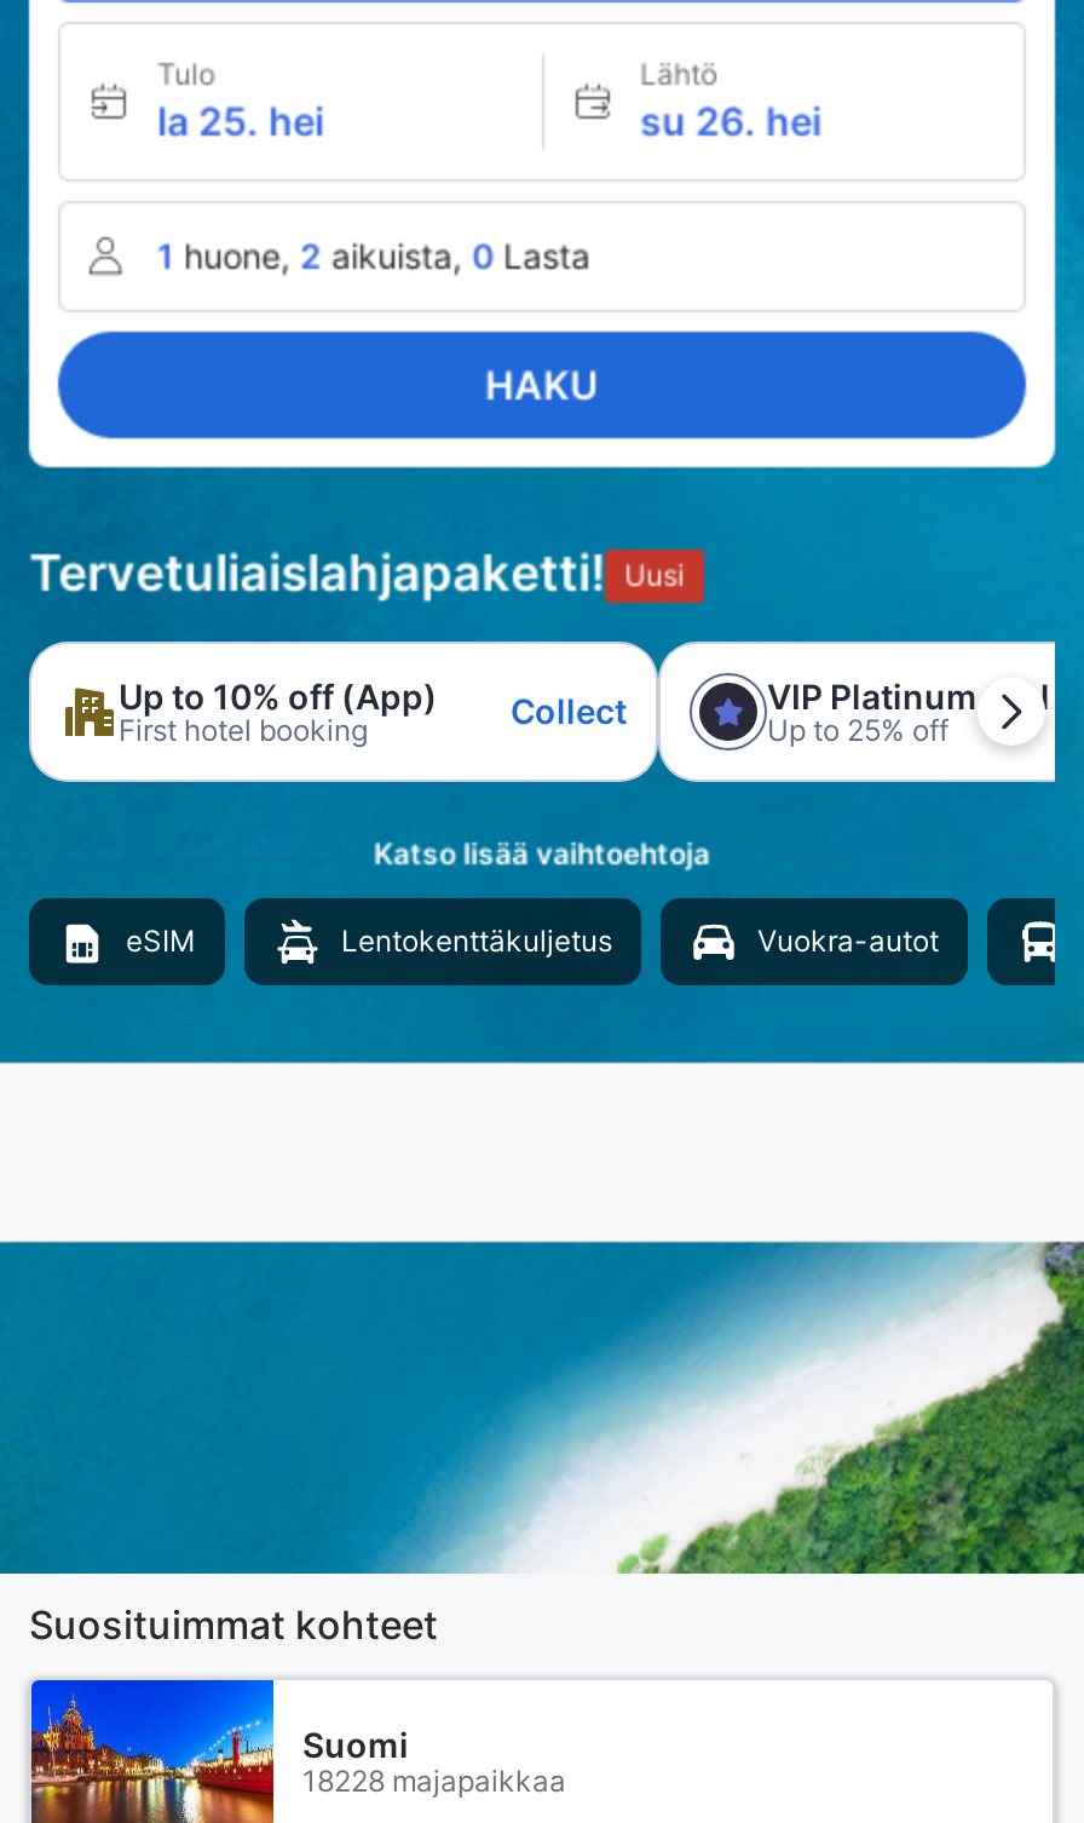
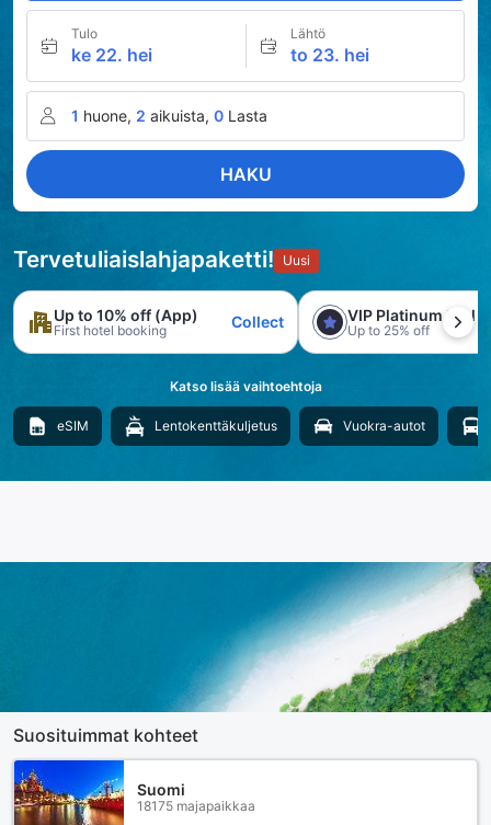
[157,97,324,145] la 25. hei -> [71,44,152,66] ke 22. hei
[640,97,821,145] su 26. hei -> [290,44,369,66] to 23. hei
[302,1762,566,1798] 18228 majapaikkaa -> [137,797,255,813] 18175 majapaikkaa

